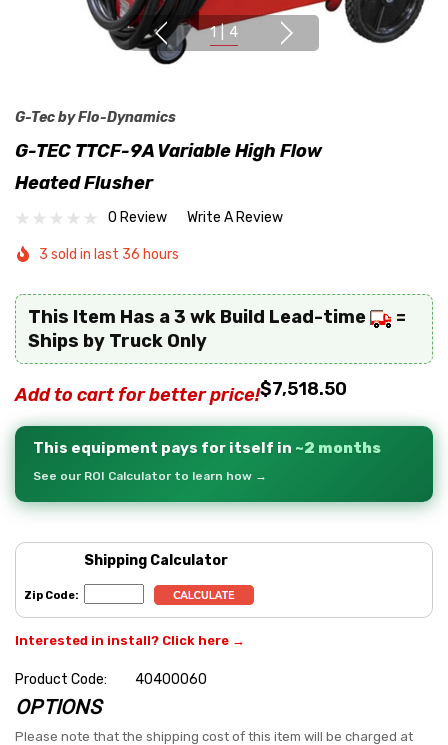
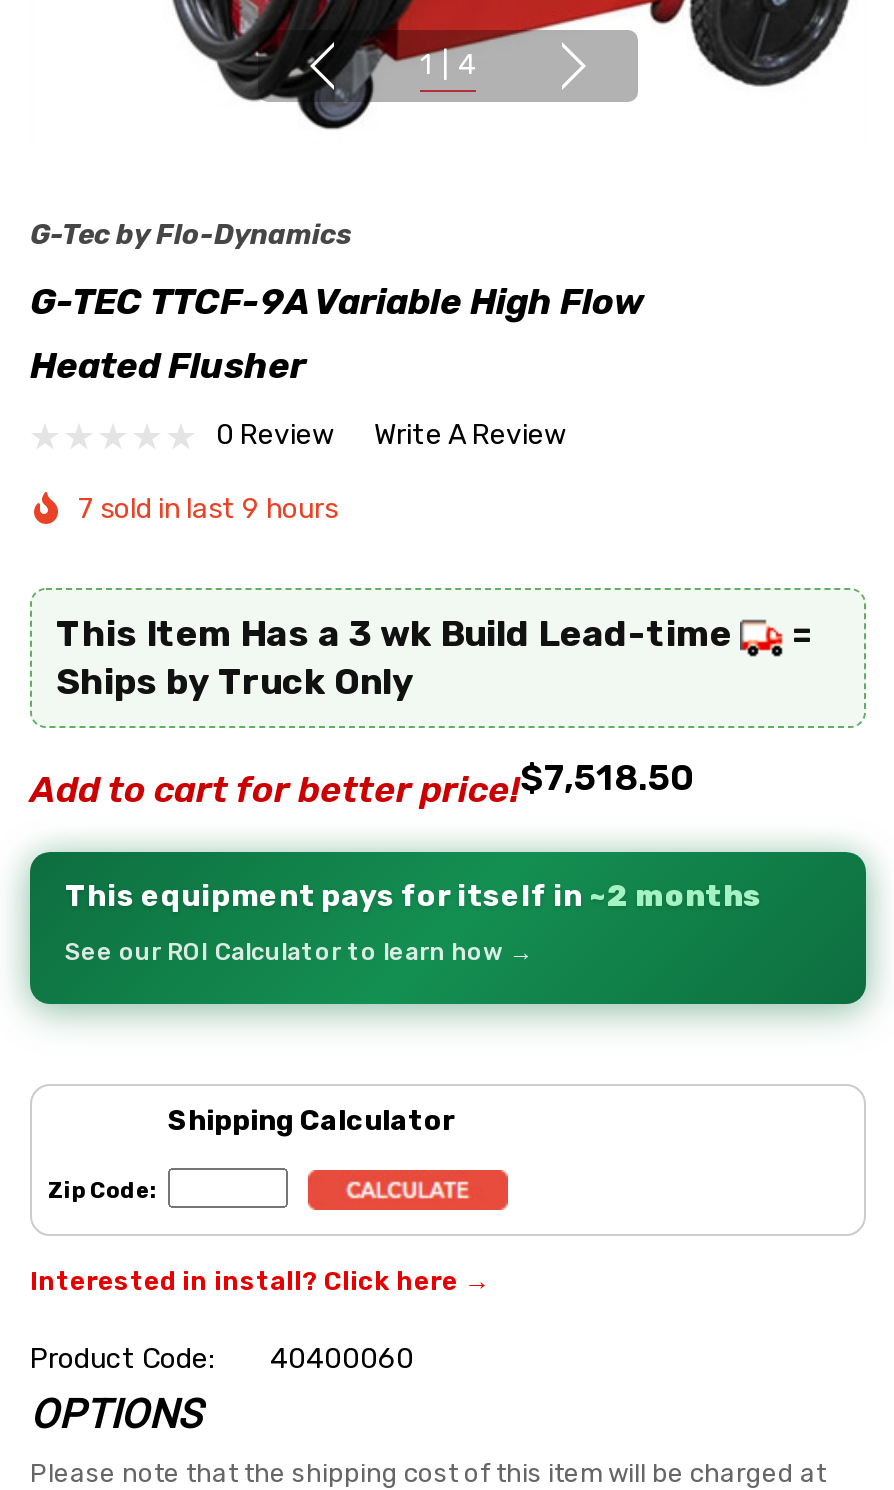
[39,246,179,263] 3 sold in last 36 hours -> [78,492,338,526] 7 sold in last 9 hours

